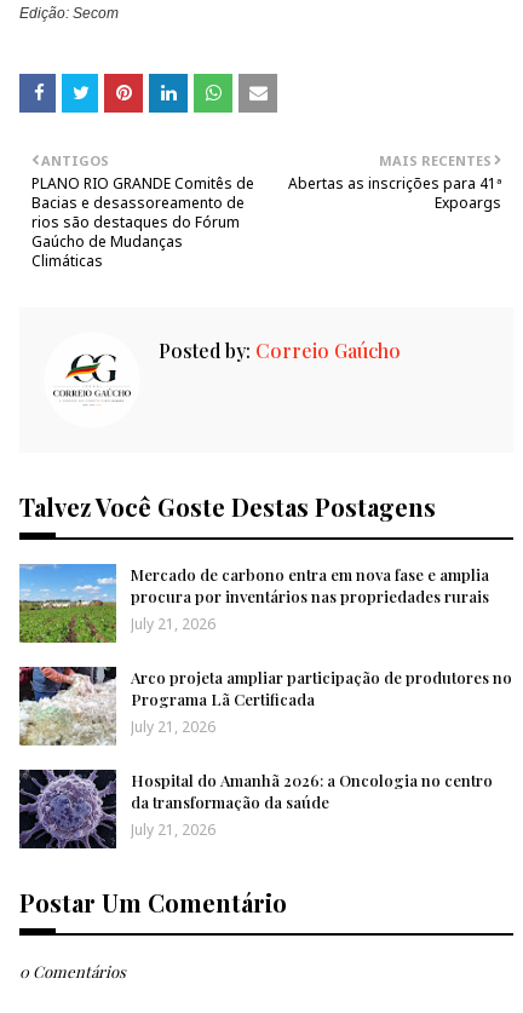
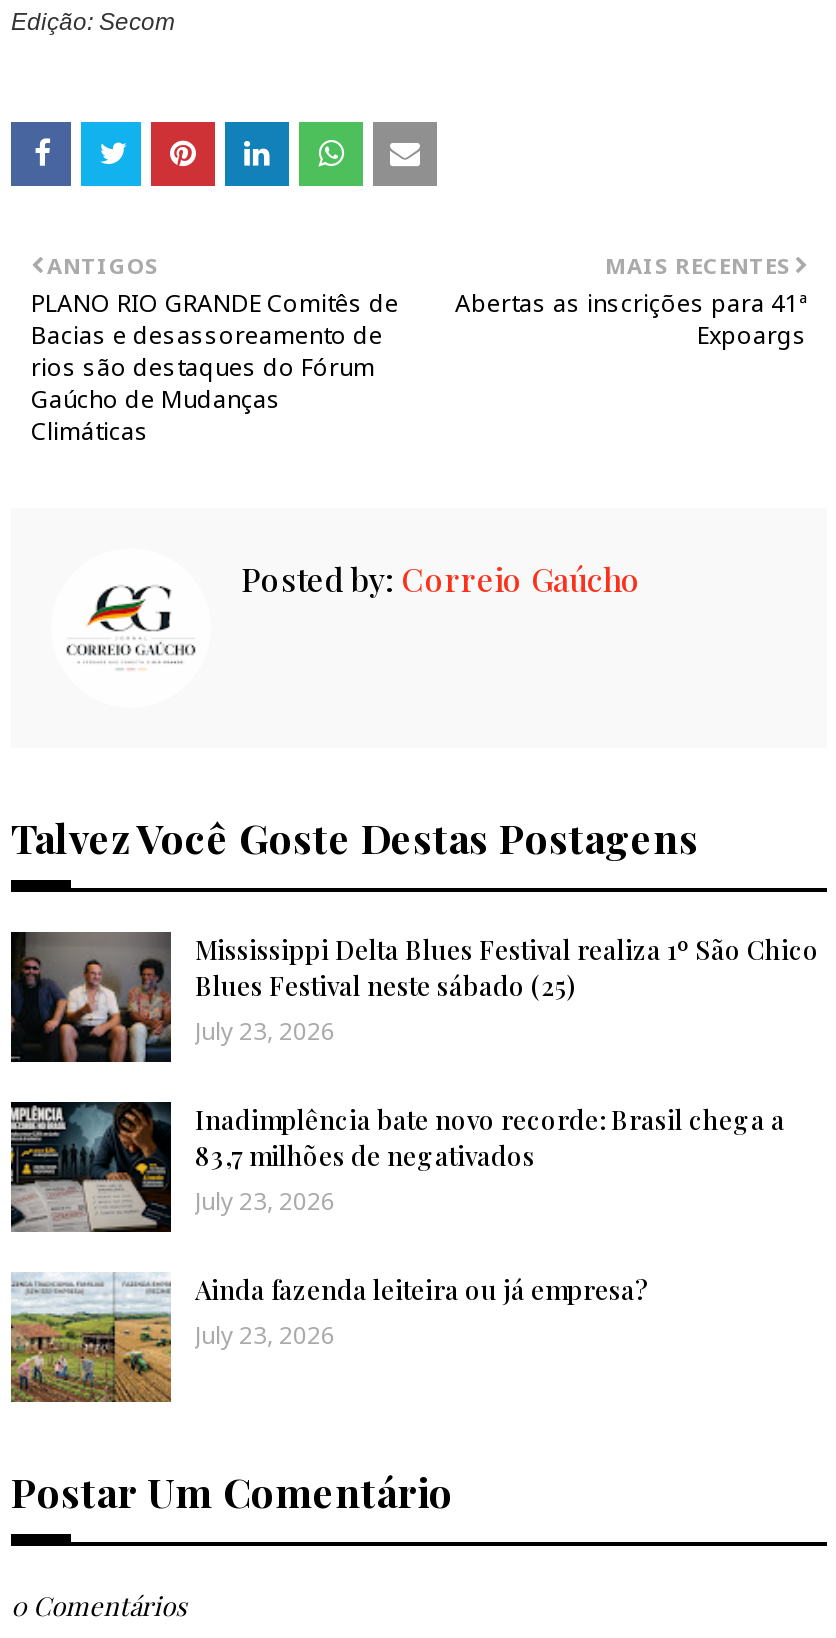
[18,563,489,644] [image] | Mercado de carbono entra em nova fase e amplia | procura por inventários nas propriedades rurais | July 21, 2026 -> [9,930,819,1064] [image] | Mississippi Delta Blues Festival realiza 1º São Chico | Blues Festival neste sábado (25) | July 23, 2026
[18,666,512,746] [image] | Arco projeta ampliar participação de produtores no | Programa Lã Certificada | July 21, 2026 -> [9,1100,785,1234] [image] | Inadimplência bate novo recorde: Brasil chega a | 83,7 milhões de negativados | July 23, 2026
[18,769,493,850] [image] | Hospital do Amanhã 2026: a Oncologia no centro | da transformação da saúde | July 21, 2026 -> [9,1272,649,1404] [image] | Ainda fazenda leiteira ou já empresa? | July 23, 2026

